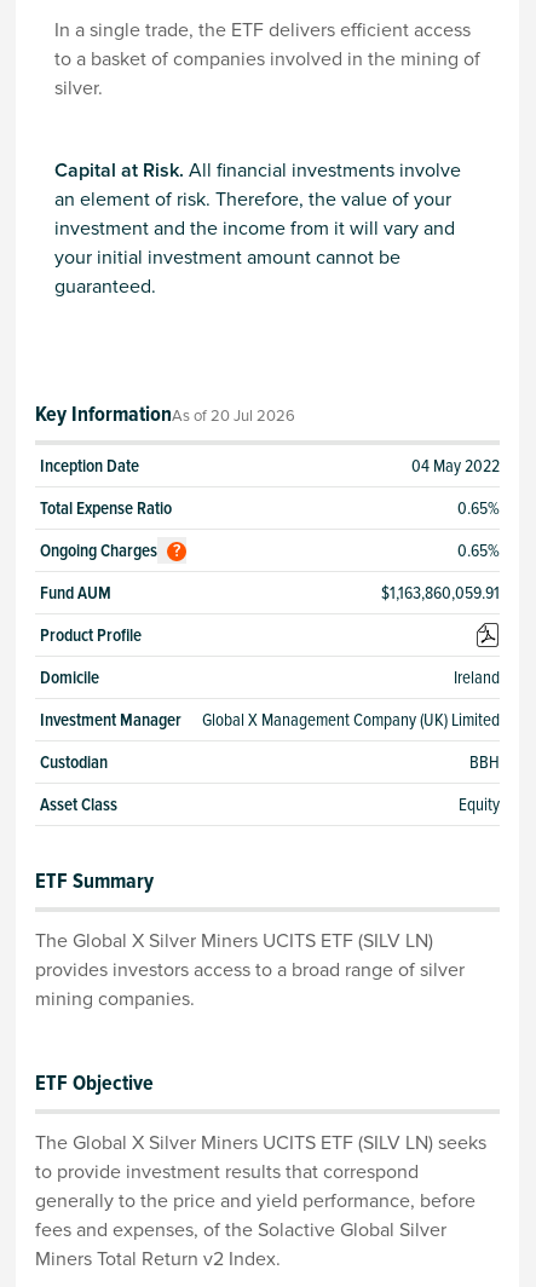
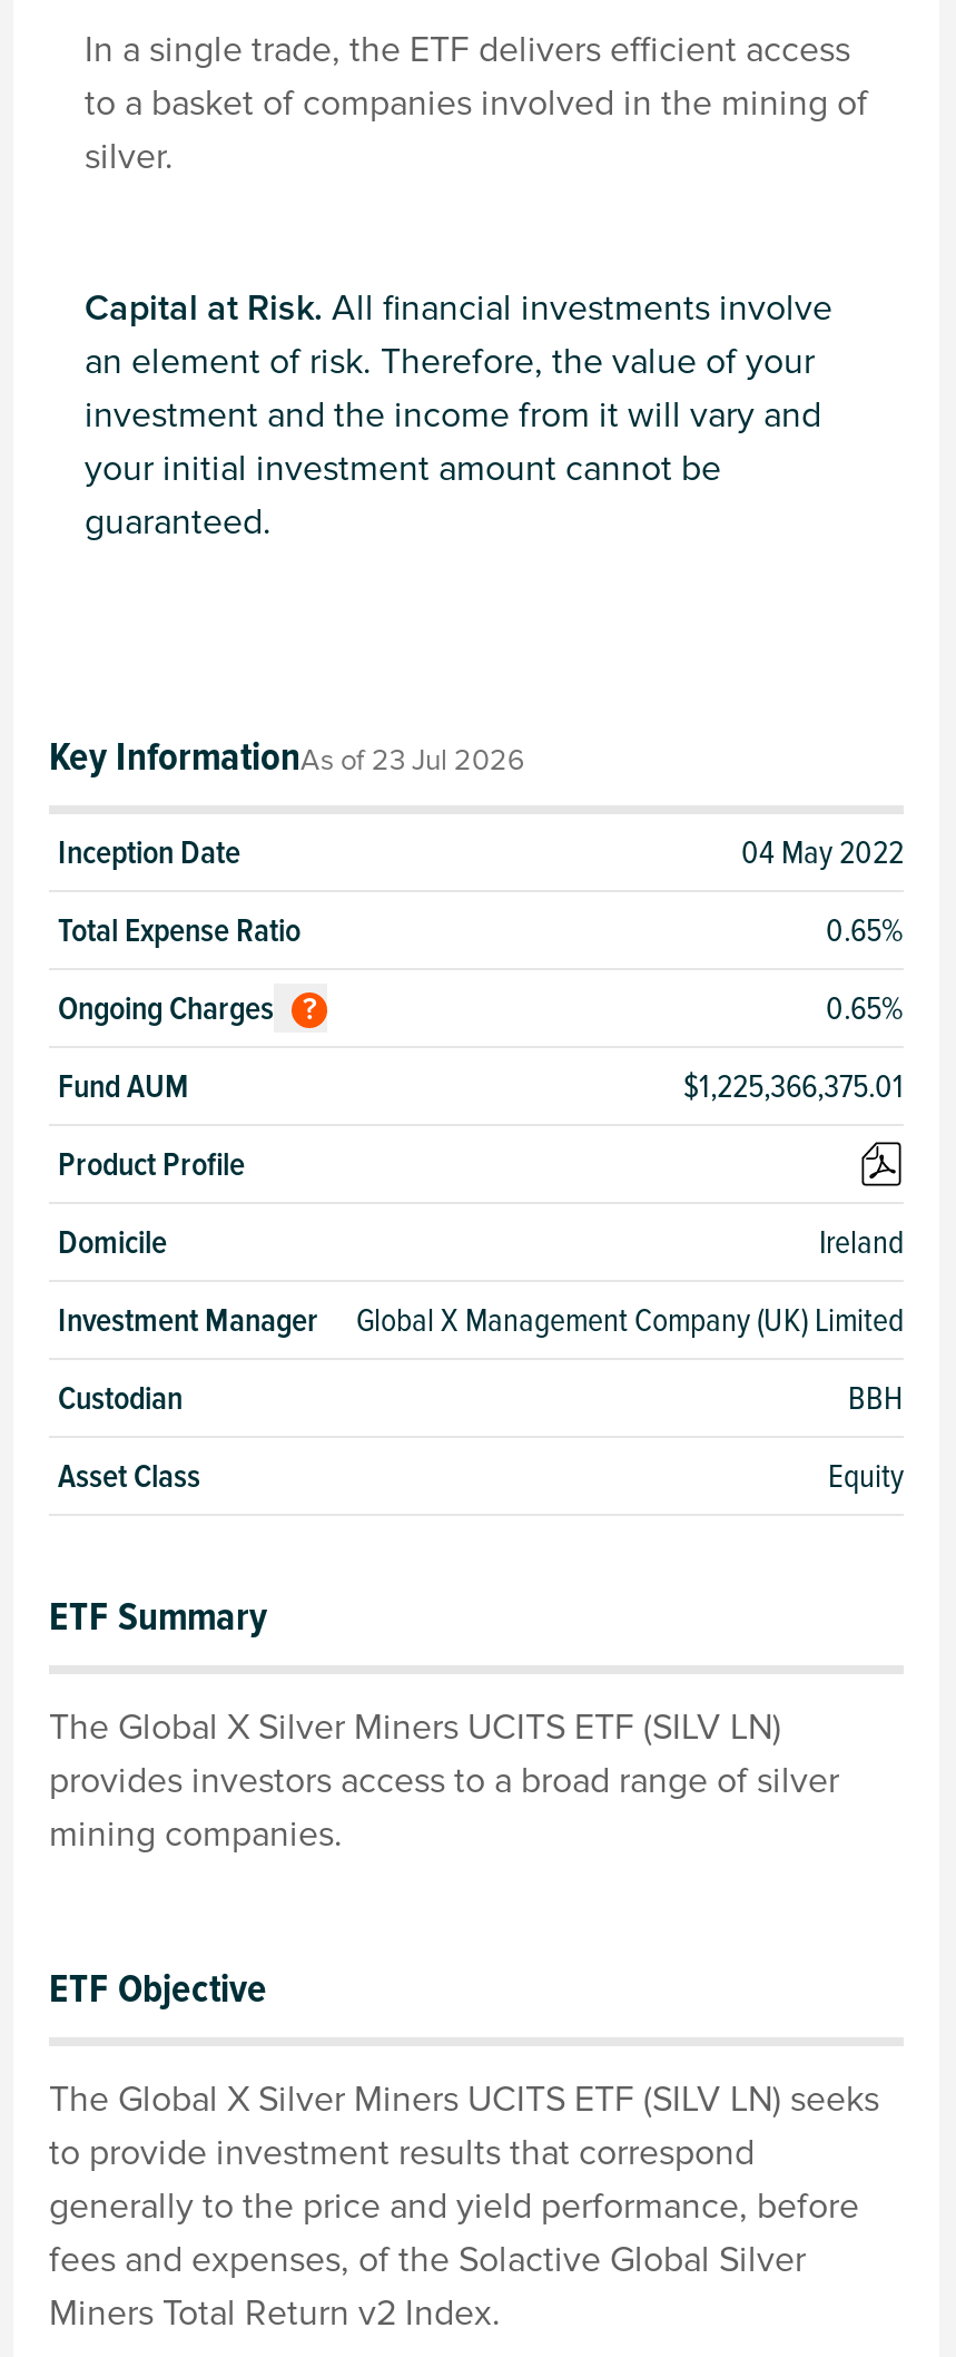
[35,400,295,427] Key InformationAs of 20 Jul 2026 -> [49,732,525,781] Key InformationAs of 23 Jul 2026
[381,582,500,604] $1,163,860,059.91 -> [683,1066,904,1106] $1,225,366,375.01

